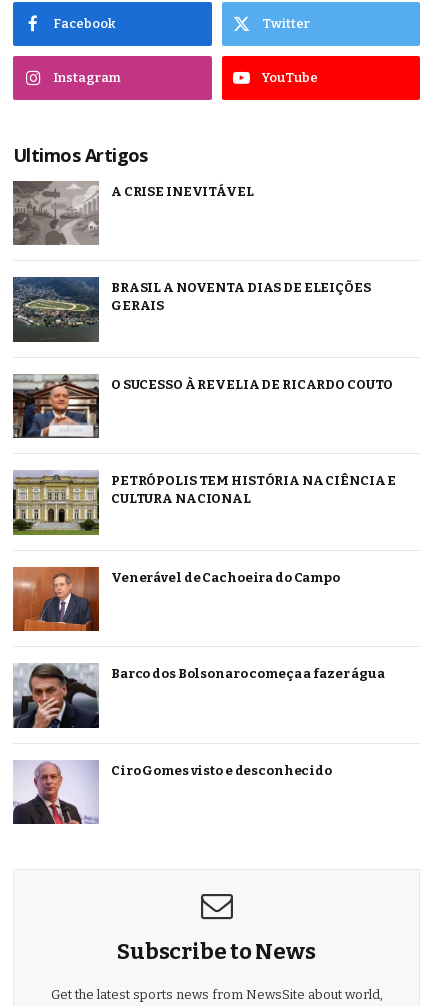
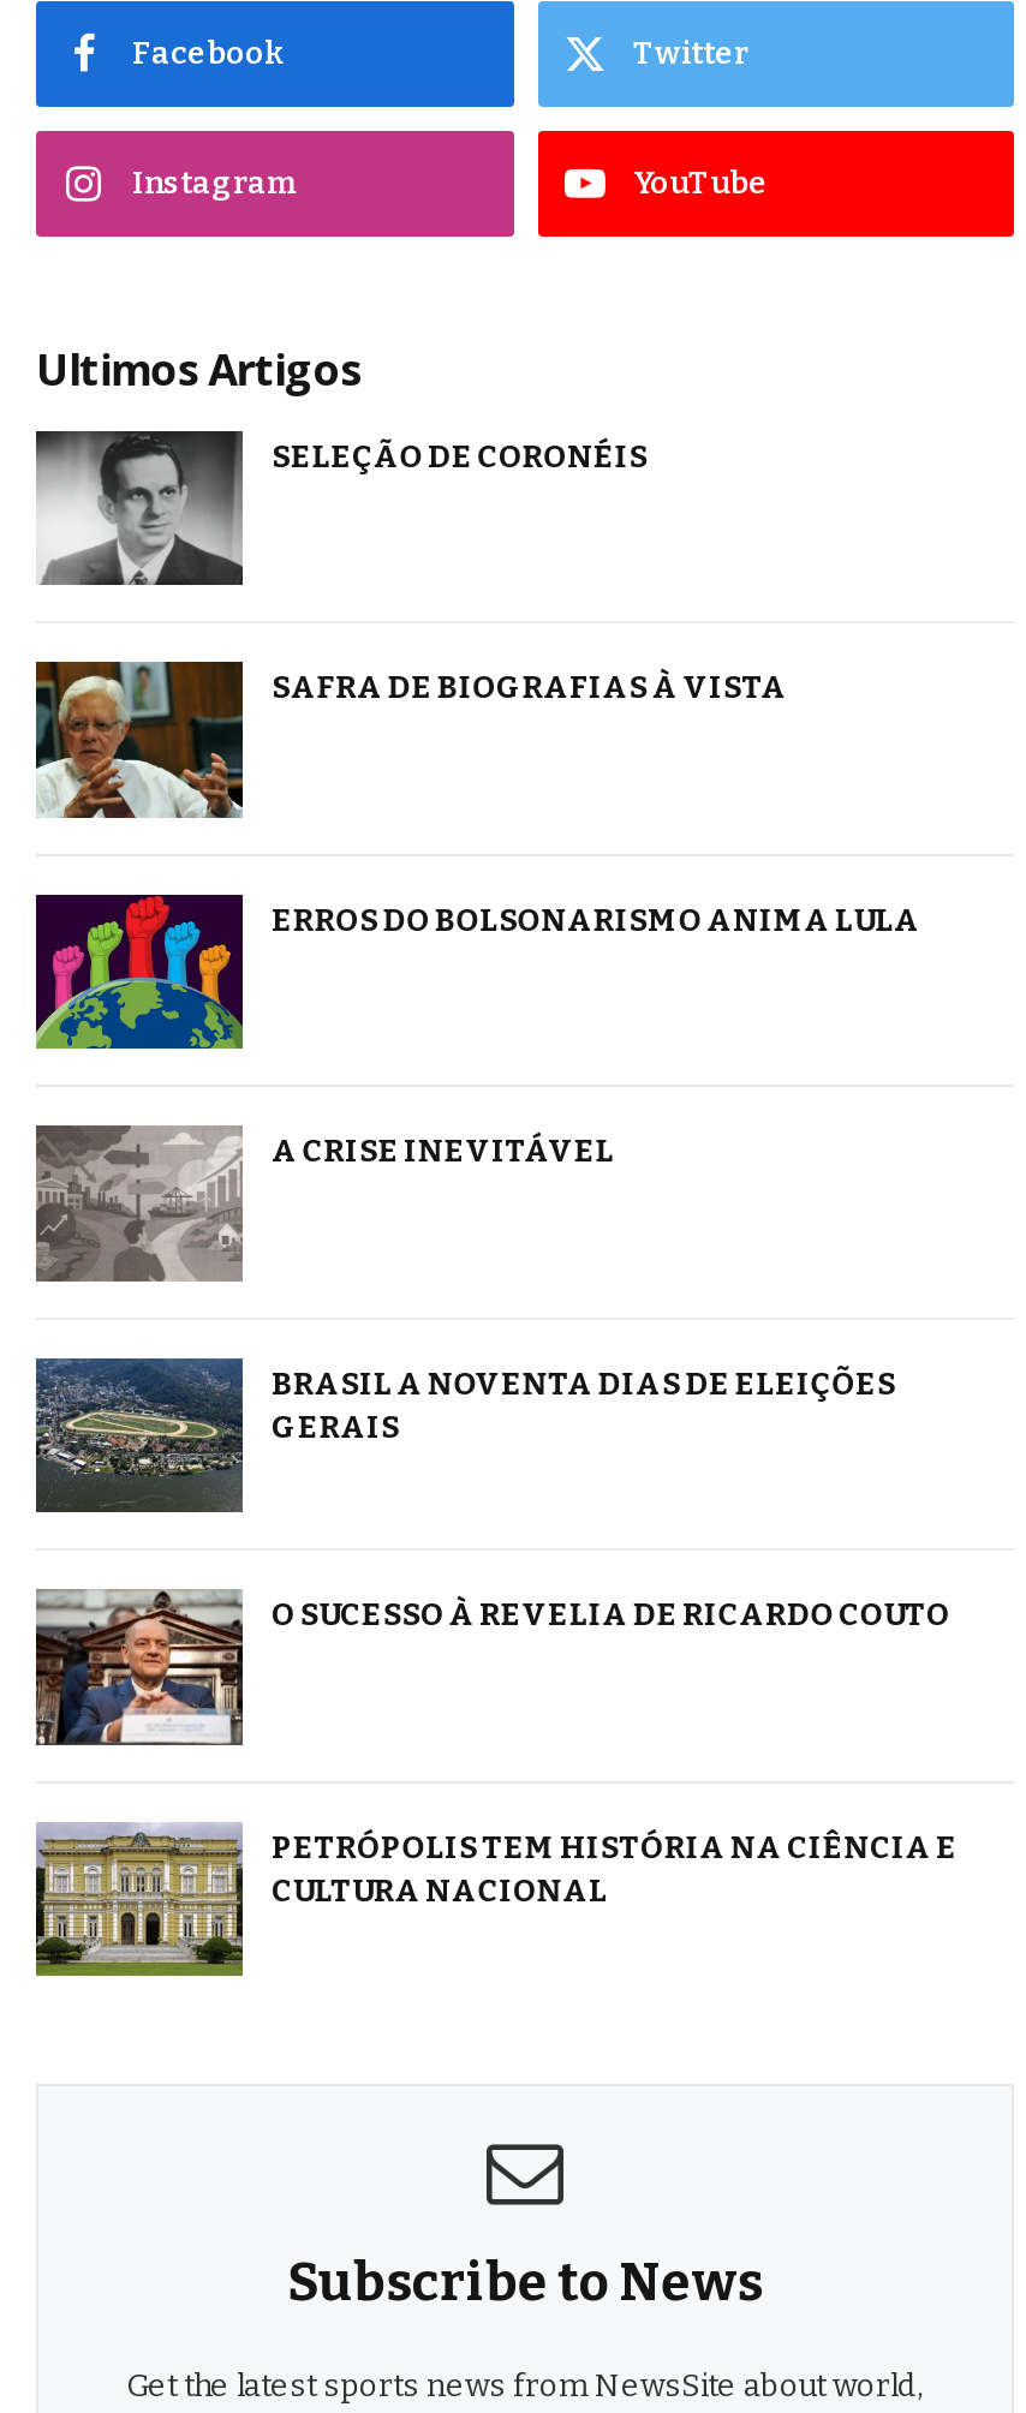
none -> [34,659,787,818] [image] | SAFRA DE BIOGRAFIAS À VISTA
none -> [34,892,920,1051] [image] | ERROS DO BOLSONARISMO ANIMA LULA
none -> [38,431,648,585] [image] | SELEÇÃO DE CORONÉIS
moved [12,180,396,506] -> [34,1125,957,1908]: [image] | A CRISE INEVITÁVEL | BRASIL A NOVENTA DIAS DE ELEIÇÕES | GERAIS | O SUCESSO À REVELIA DE RICARDO COUTO | PETRÓPOLIS TEM HISTÓRIA NA CIÊNCIA E | CULTURA NACIONAL
[12,566,340,632] [image] | Venerável de Cachoeira do Campo -> none
[13,664,385,729] [image] | Barco dos Bolsonaro começa a fazer água -> none
[13,763,332,825] [image] | Ciro Gomes visto e desconhecido -> none

